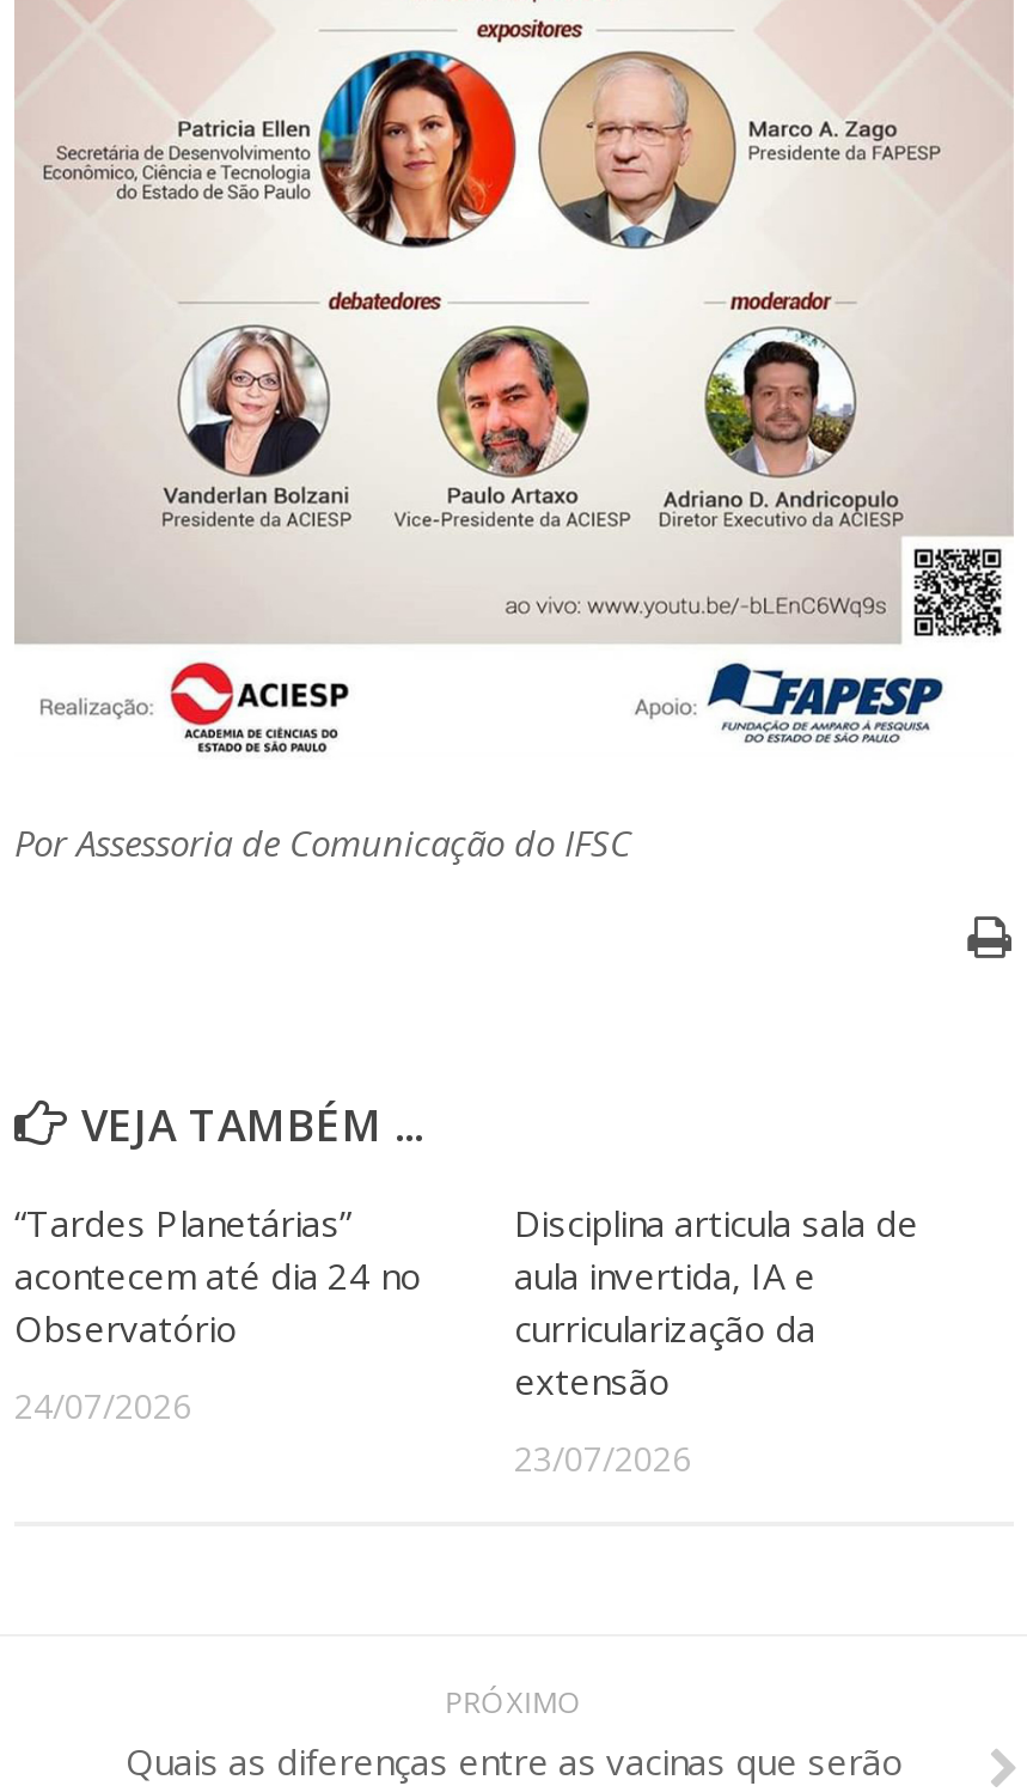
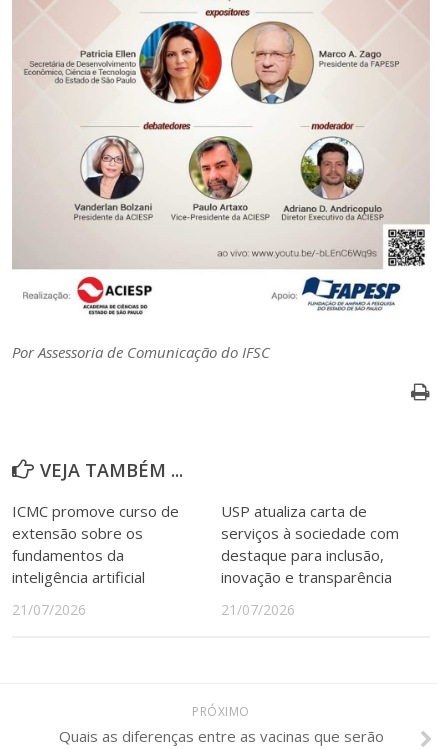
[14,1199,421,1352] “Tardes Planetárias” | acontecem até dia 24 no | Observatório -> [12,501,179,587] ICMC promove curso de | extensão sobre os | fundamentos da | inteligência artificial
[514,1199,918,1404] Disciplina articula sala de | aula invertida, IA e | curricularização da | extensão -> [221,501,399,587] USP atualiza carta de | serviços à sociedade com | destaque para inclusão, | inovação e transparência
[14,1383,191,1428] 24/07/2026 -> [12,600,86,619] 21/07/2026
[514,1436,691,1481] 23/07/2026 -> [221,600,295,619] 21/07/2026

